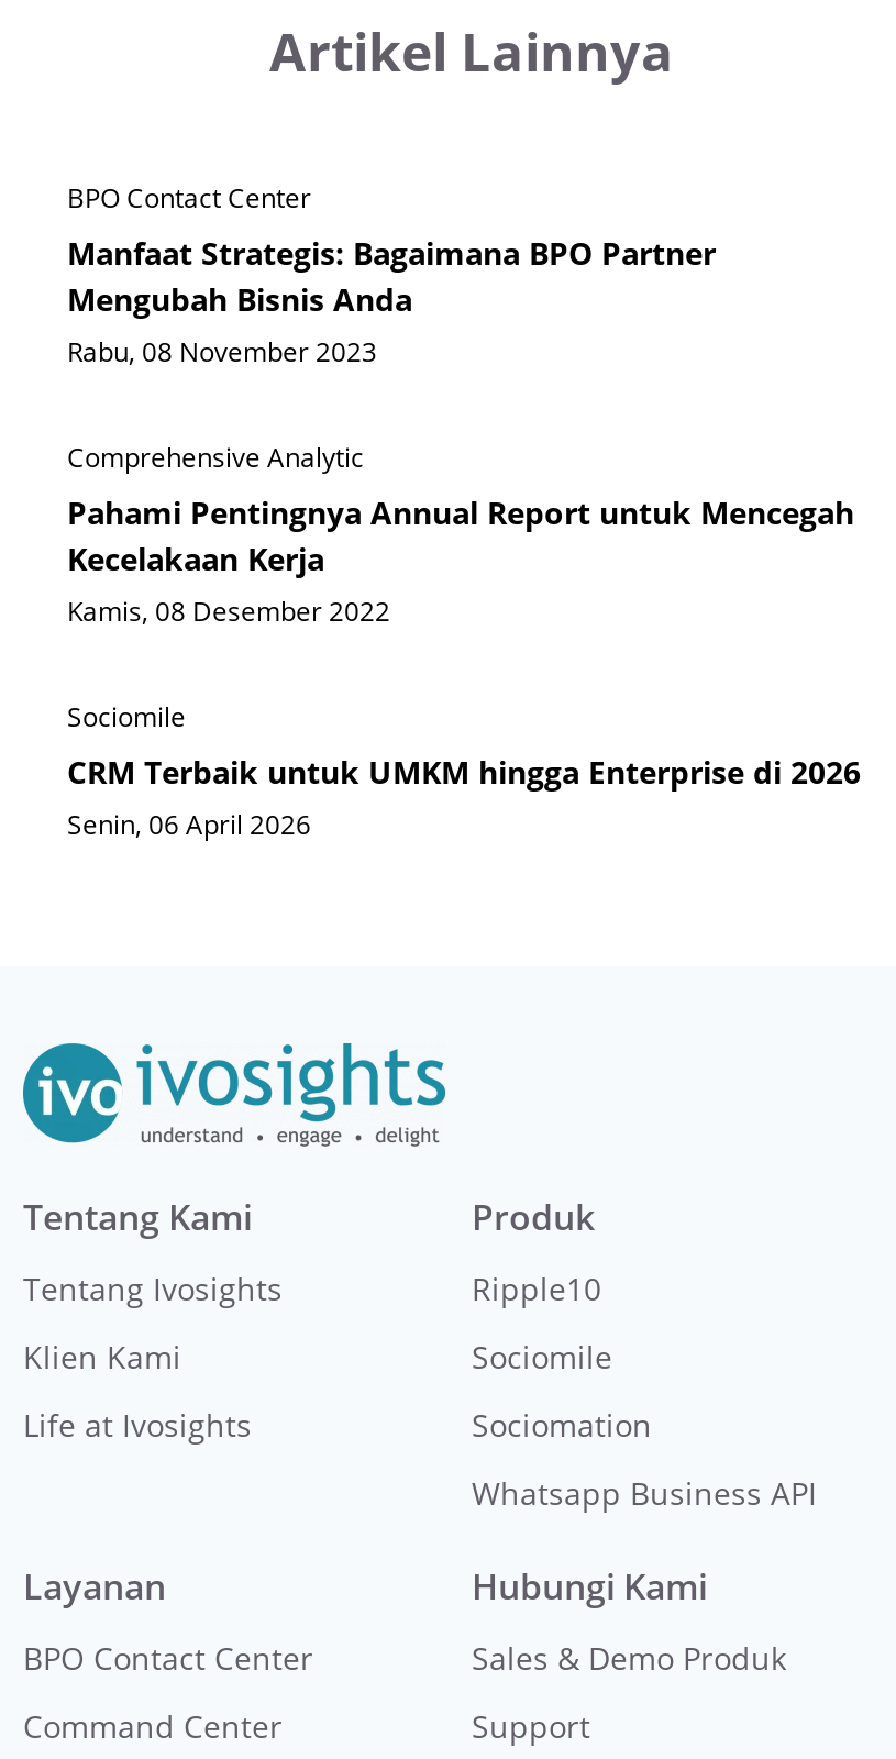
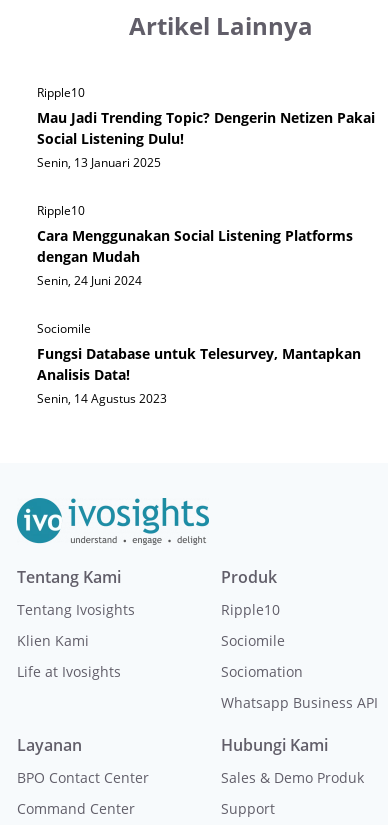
[67,179,716,371] BPO Contact Center | Manfaat Strategis: Bagaimana BPO Partner | Mengubah Bisnis Anda | Rabu, 08 November 2023 -> [37,84,375,171] Ripple10 | Mau Jadi Trending Topic? Dengerin Netizen Pakai | Social Listening Dulu! | Senin, 13 Januari 2025
[67,439,854,630] Comprehensive Analytic | Pahami Pentingnya Annual Report untuk Mencegah | Kecelakaan Kerja | Kamis, 08 Desember 2022 -> [37,202,353,289] Ripple10 | Cara Menggunakan Social Listening Platforms | dengan Mudah | Senin, 24 Juni 2024
[67,751,861,843] CRM Terbaik untuk UMKM hingga Enterprise di 2026 | Senin, 06 April 2026 -> [37,344,361,407] Fungsi Database untuk Telesurvey, Mantapkan | Analisis Data! | Senin, 14 Agustus 2023

